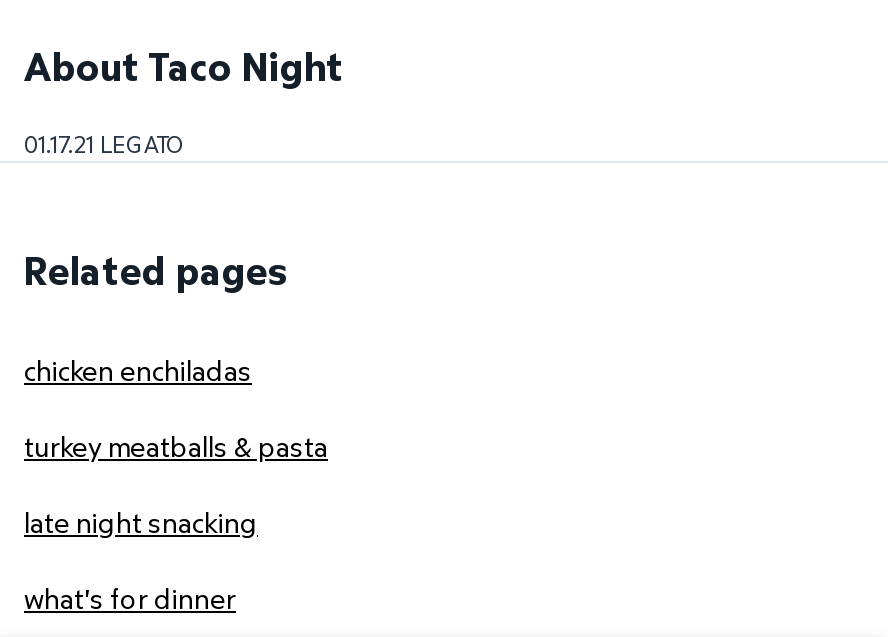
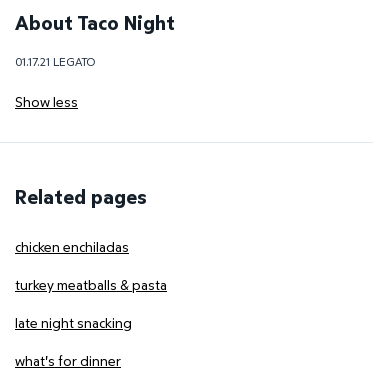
none -> [15,92,78,111] Show less

